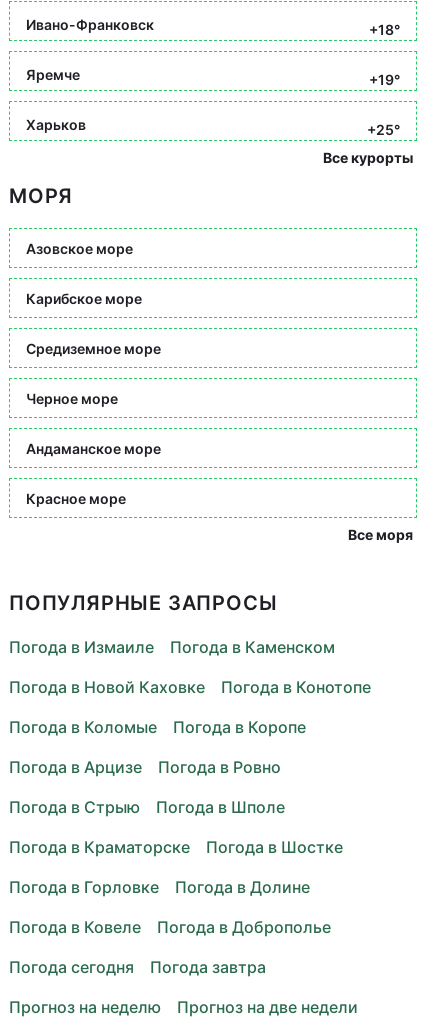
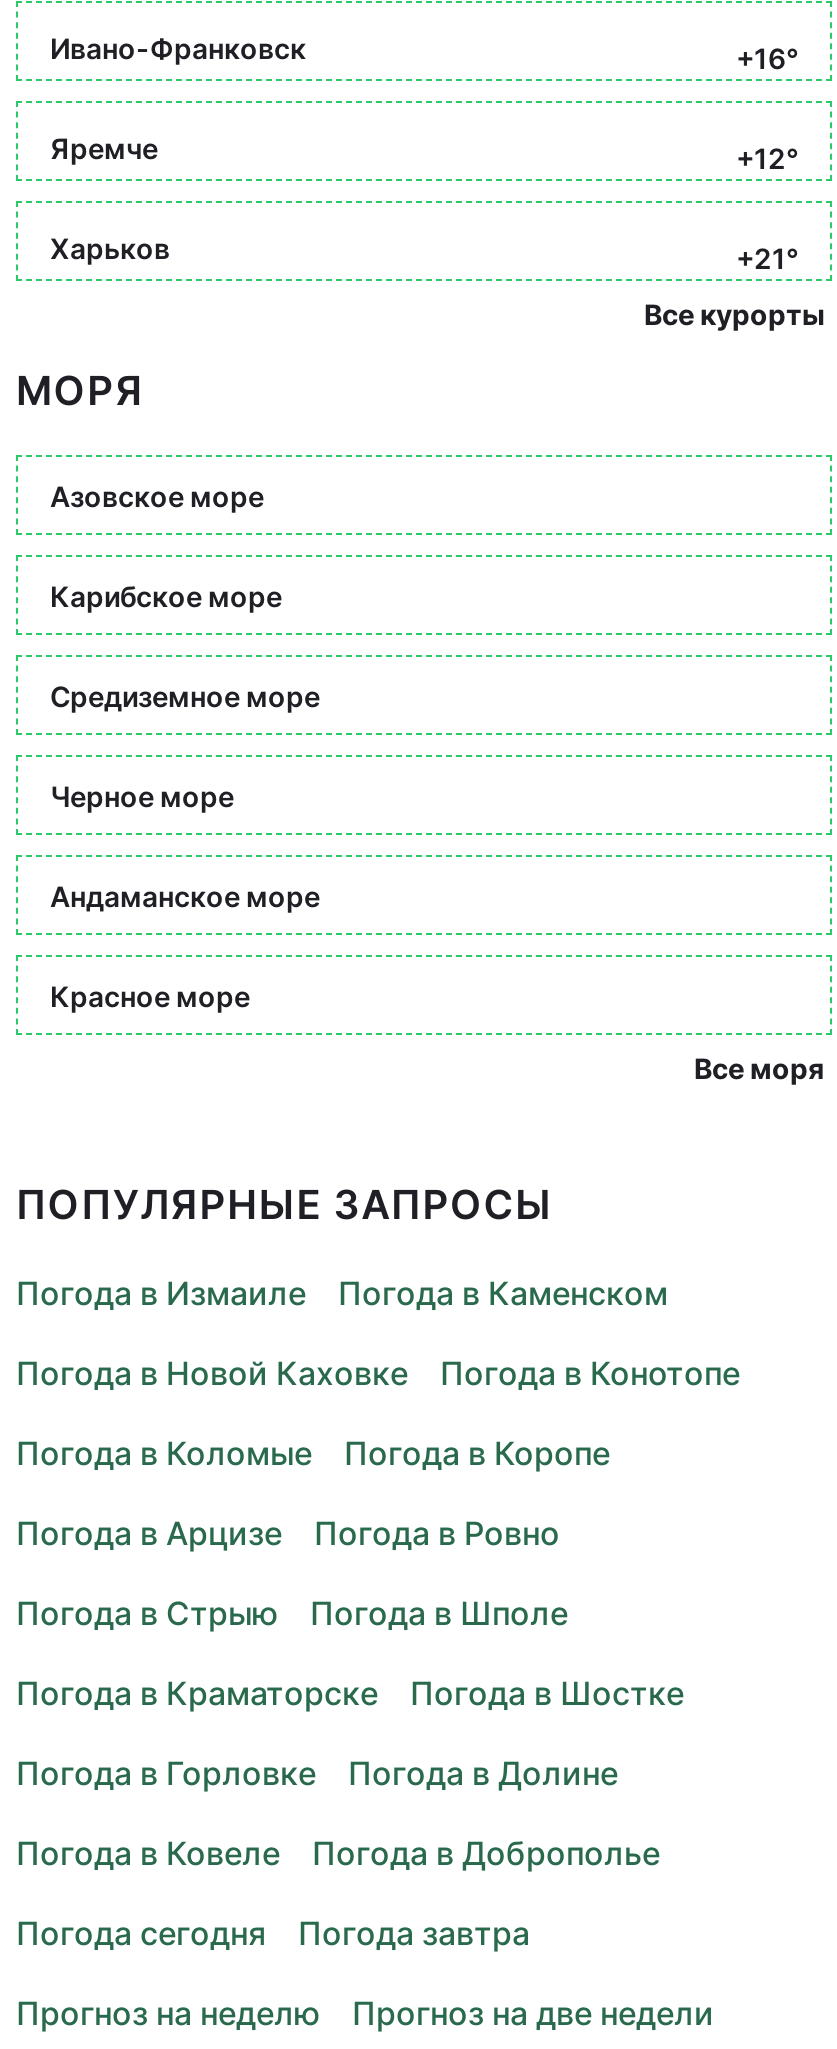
[369,21,400,38] +18° -> [736,41,798,75] +16°
[369,71,400,88] +19° -> [736,141,798,175] +12°
[367,121,400,138] +25° -> [736,241,798,275] +21°

